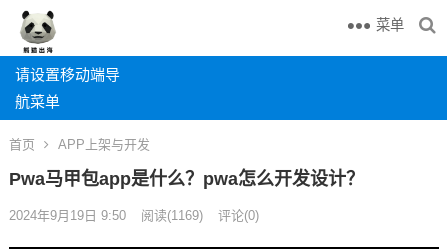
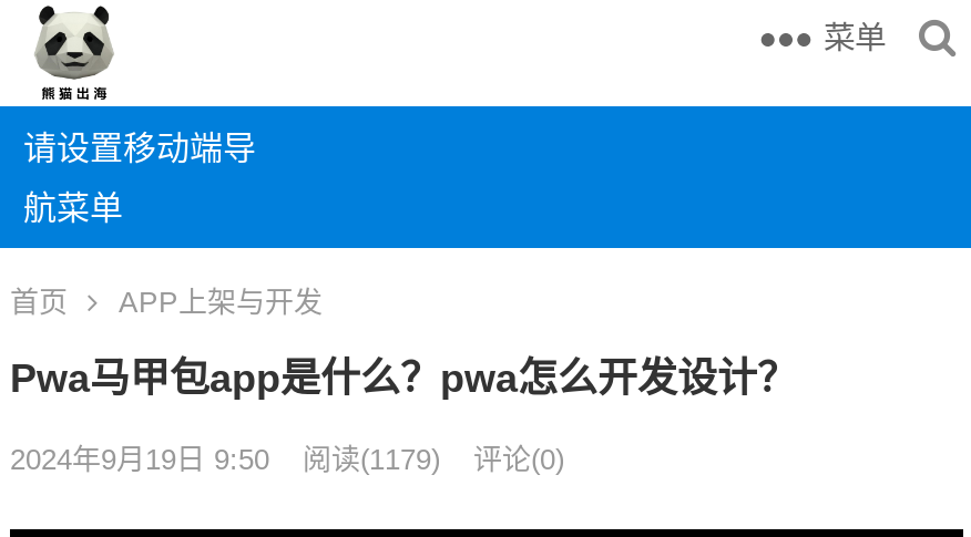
[9,208,259,223] 2024年9月19日 9:50 阅读(1169) 评论(0) -> [10,443,564,476] 2024年9月19日 9:50 阅读(1179) 评论(0)

